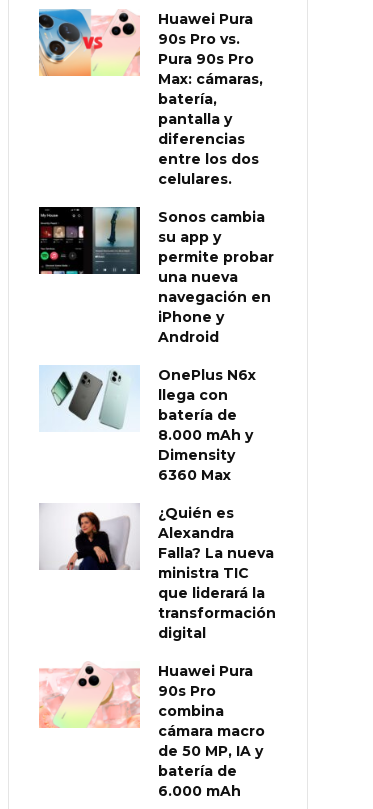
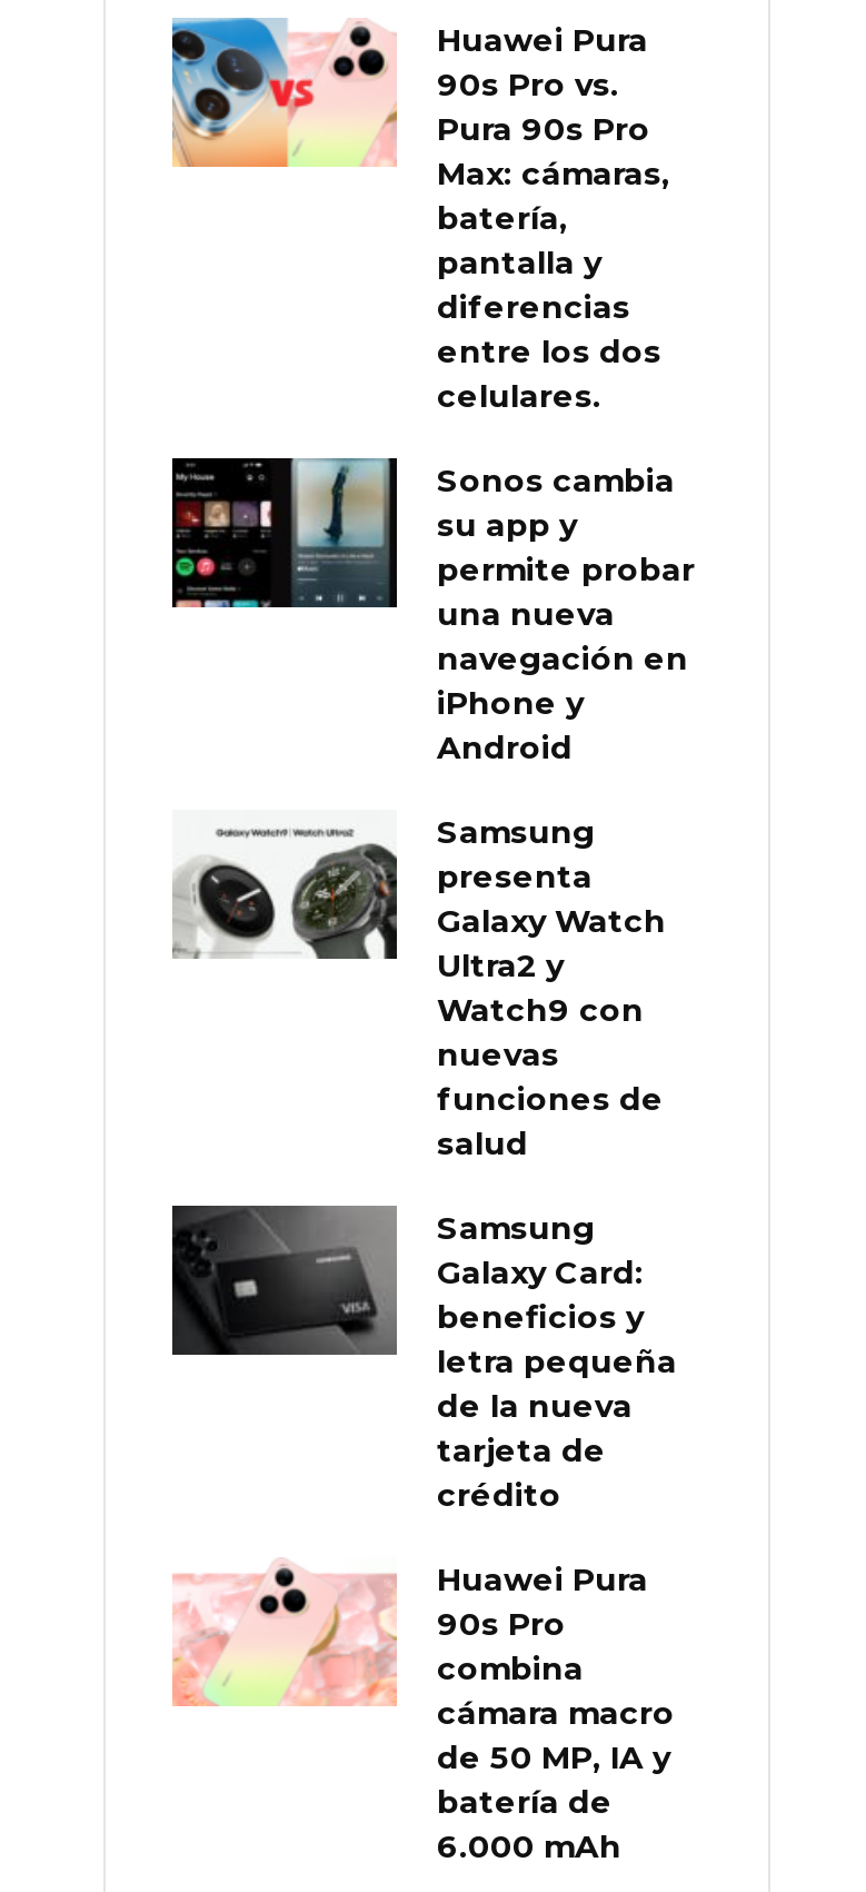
[40,366,256,484] [image] | OnePlus N6x | llega con | batería de | 8.000 mAh y | Dimensity | 6360 Max -> [172,813,666,1164] [image] | Samsung | presenta | Galaxy Watch | Ultra2 y | Watch9 con | nuevas | funciones de | salud
[39,503,276,642] [image] | ¿Quién es | Alexandra | Falla? La nueva | ministra TIC | que liderará la | transformación | digital -> [170,1202,677,1516] [image] | Samsung | Galaxy Card: | beneficios y | letra pequeña | de la nueva | tarjeta de | crédito

